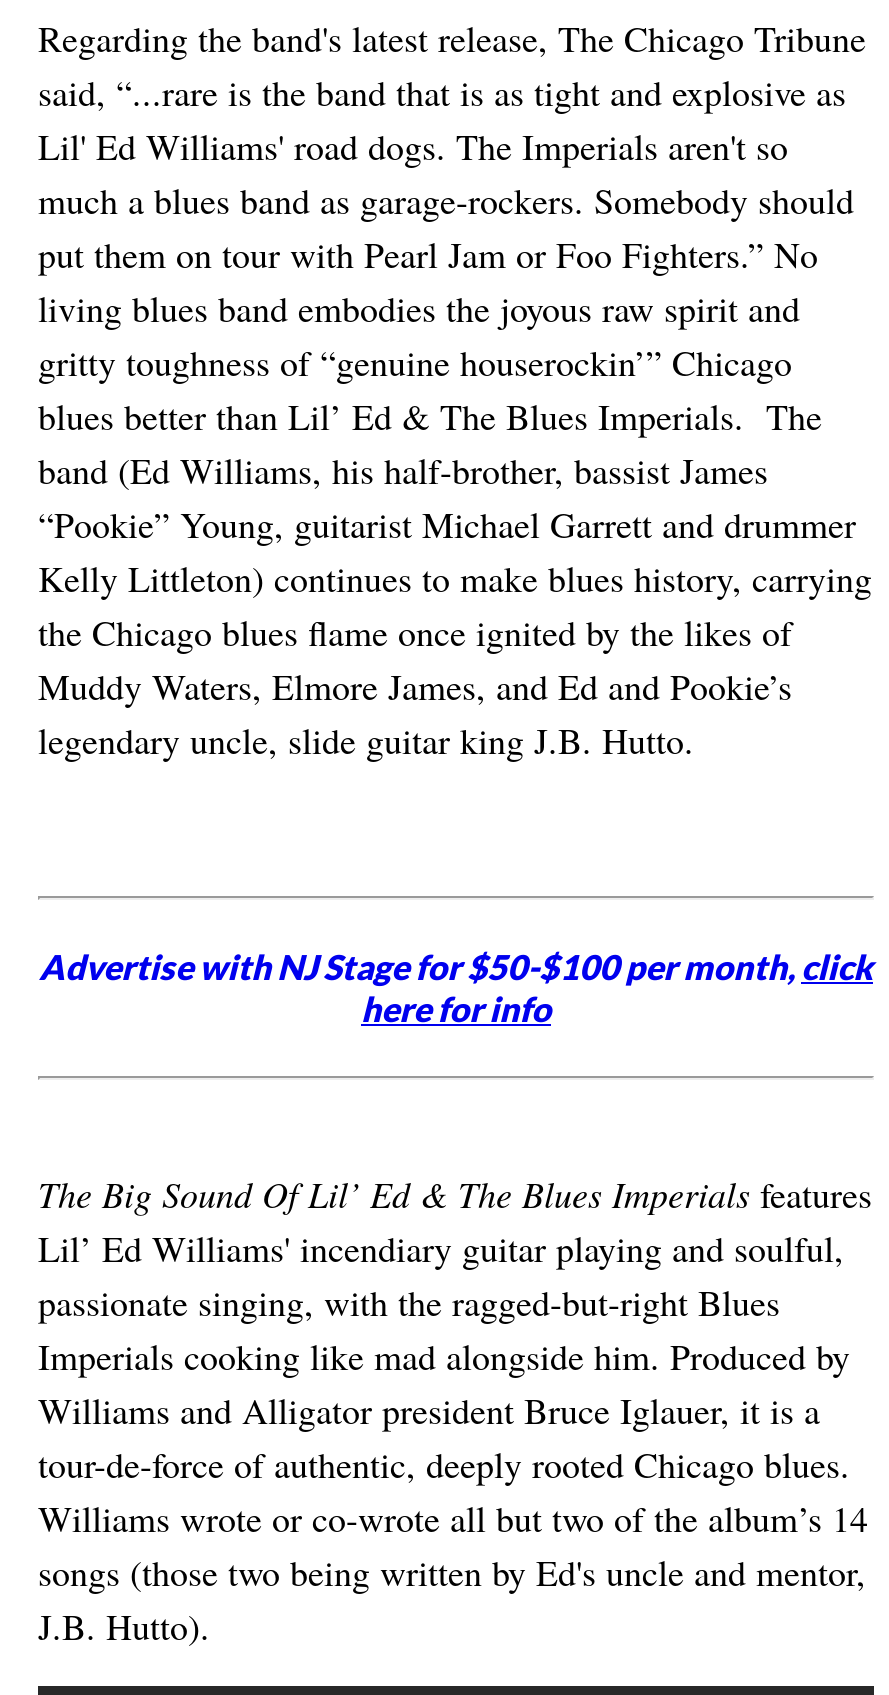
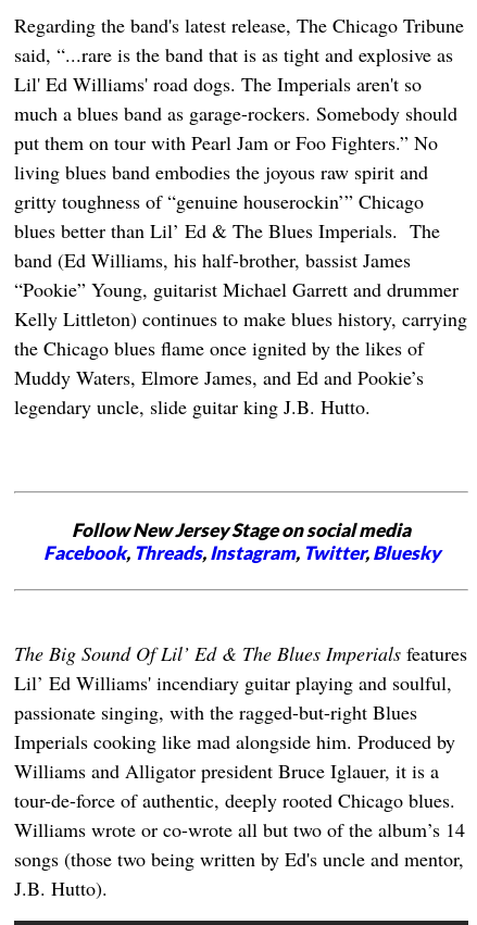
[39,946,873,1030] Advertise with NJ Stage for $50-$100 per month, click | here for info -> [43,519,440,564] Follow New Jersey Stage on social media | Facebook, Threads, Instagram, Twitter, Bluesky

